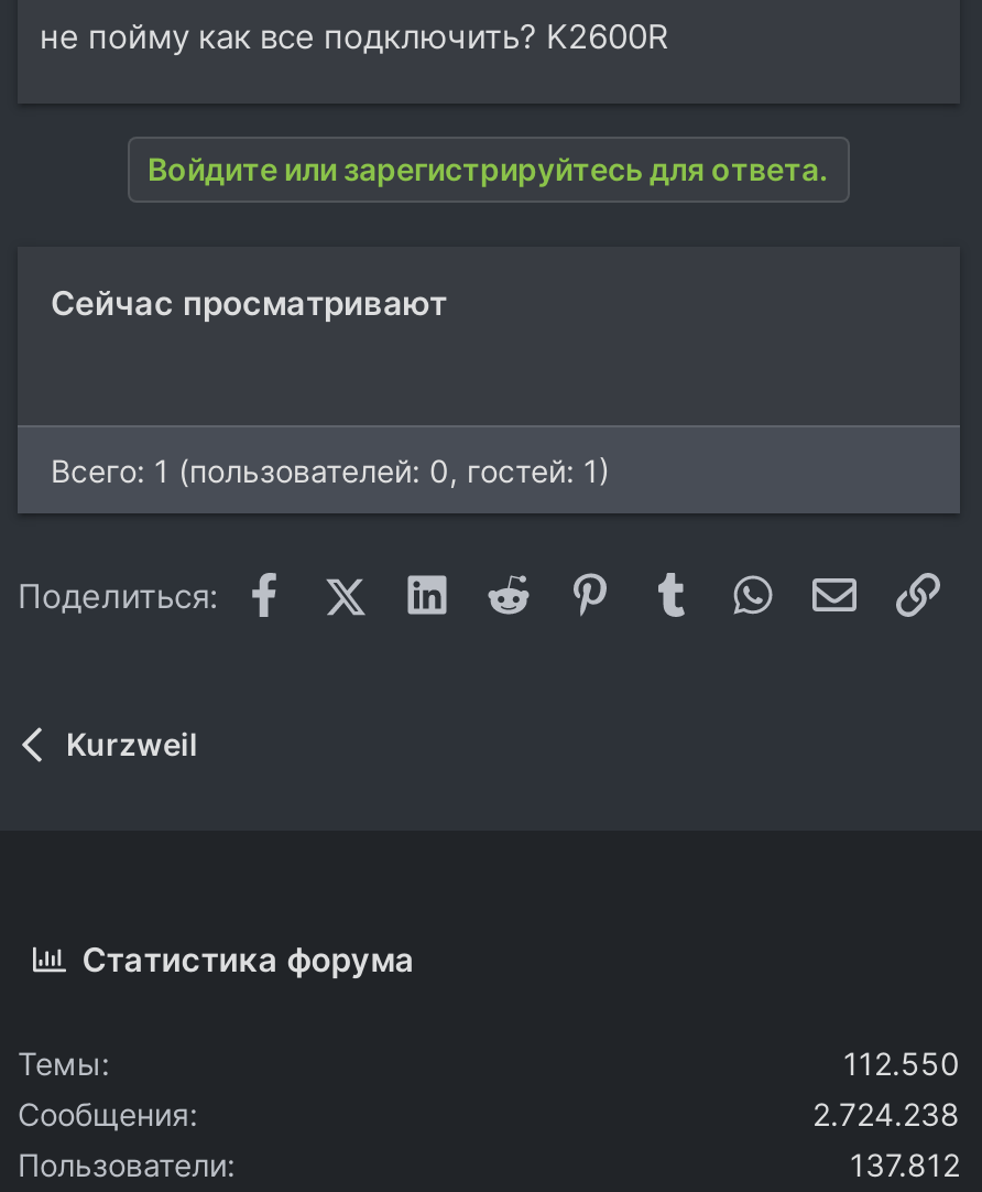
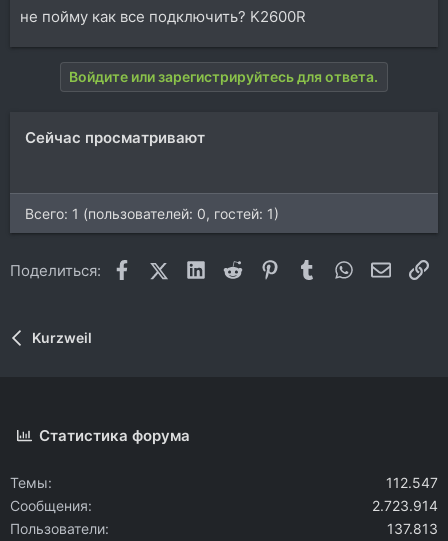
[843,1044,960,1082] 112.550 -> [386,474,438,491] 112.547
[812,1095,960,1133] 2.724.238 -> [372,497,438,514] 2.723.914
[850,1146,960,1183] 137.812 -> [387,520,438,537] 137.813

